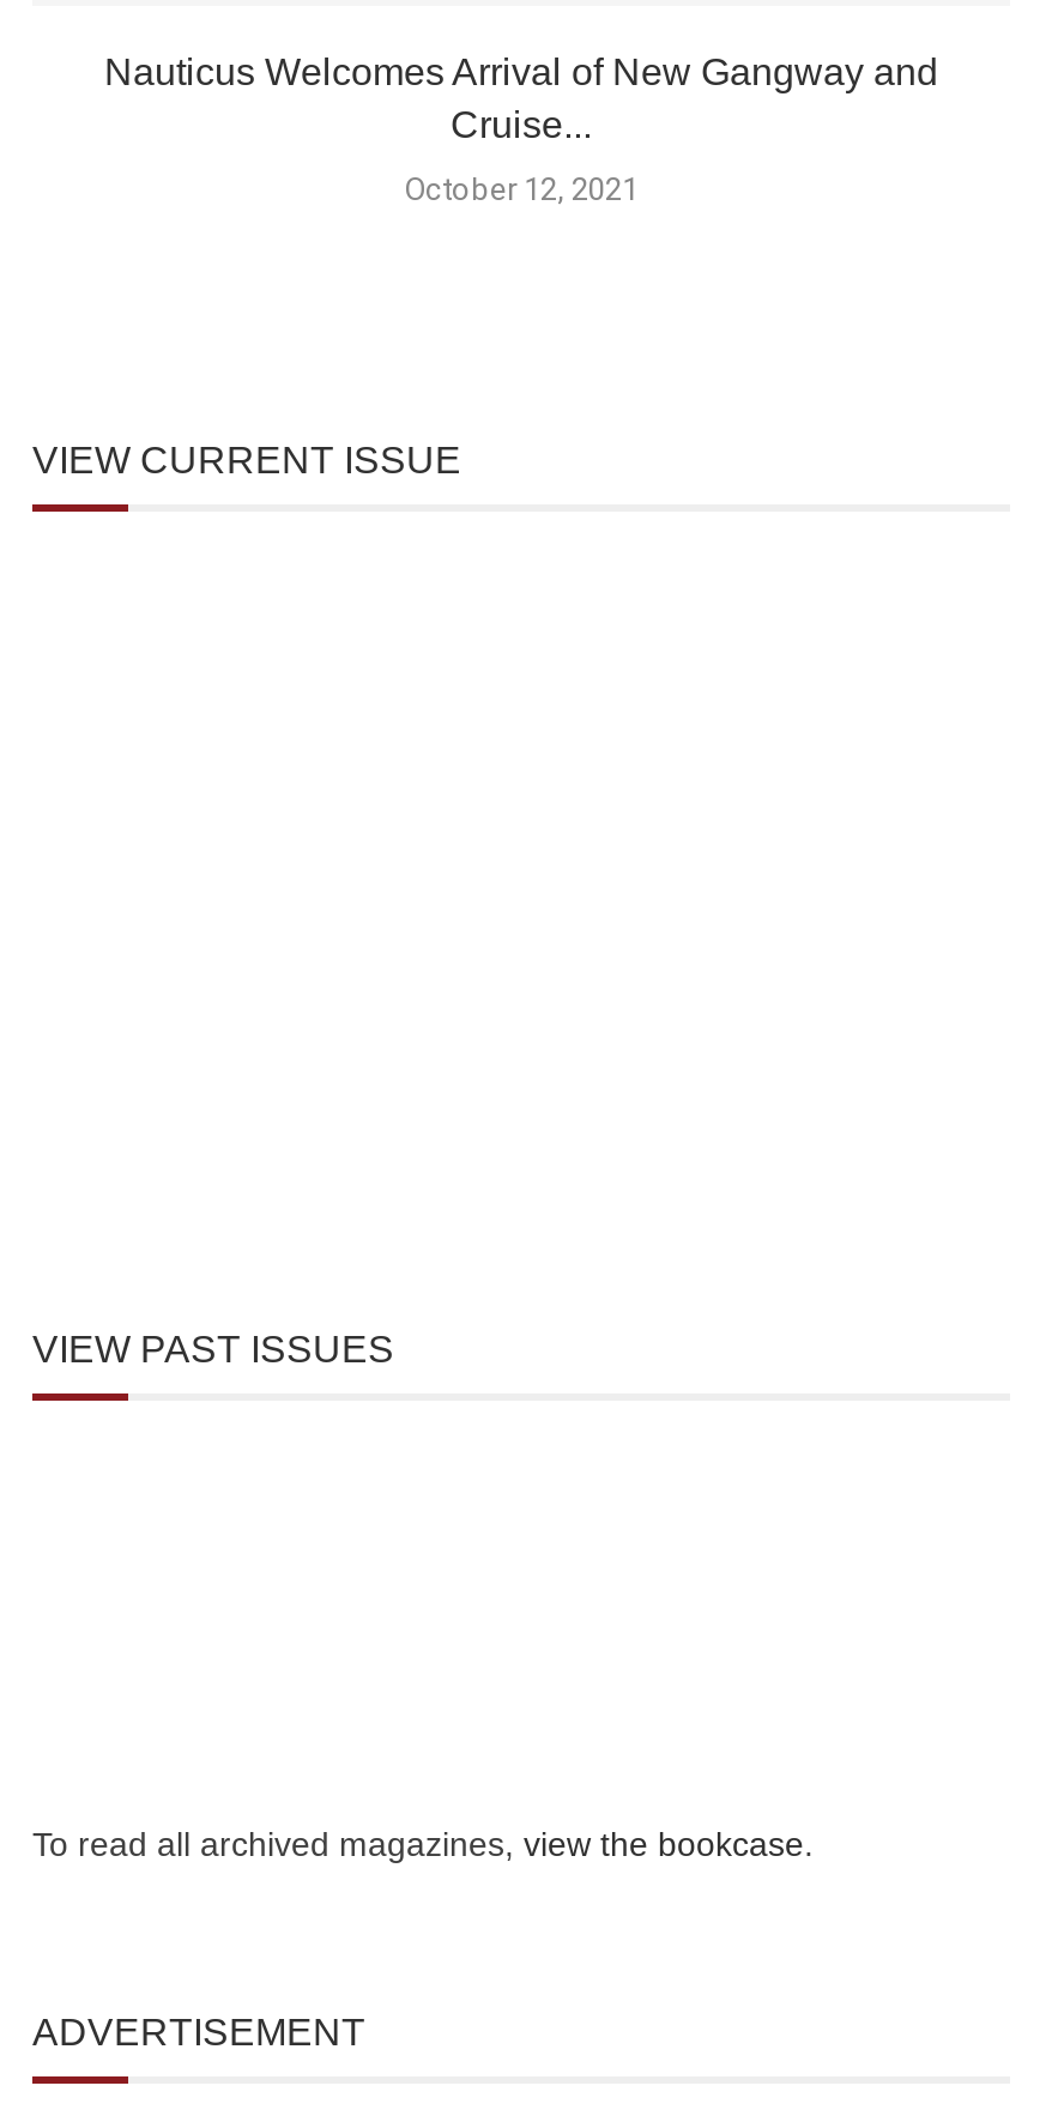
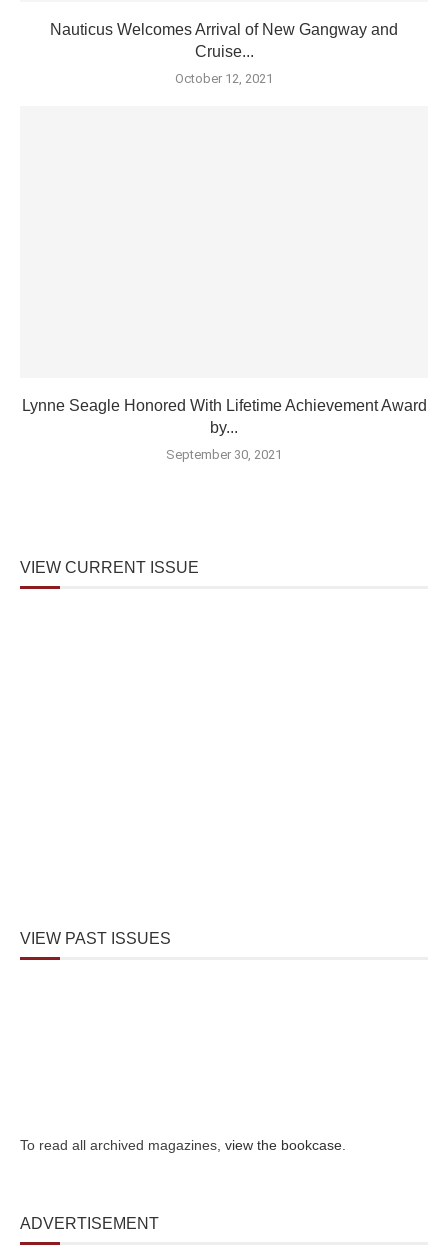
none -> [21,396,426,461] Lynne Seagle Honored With Lifetime Achievement Award | by... | September 30, 2021

